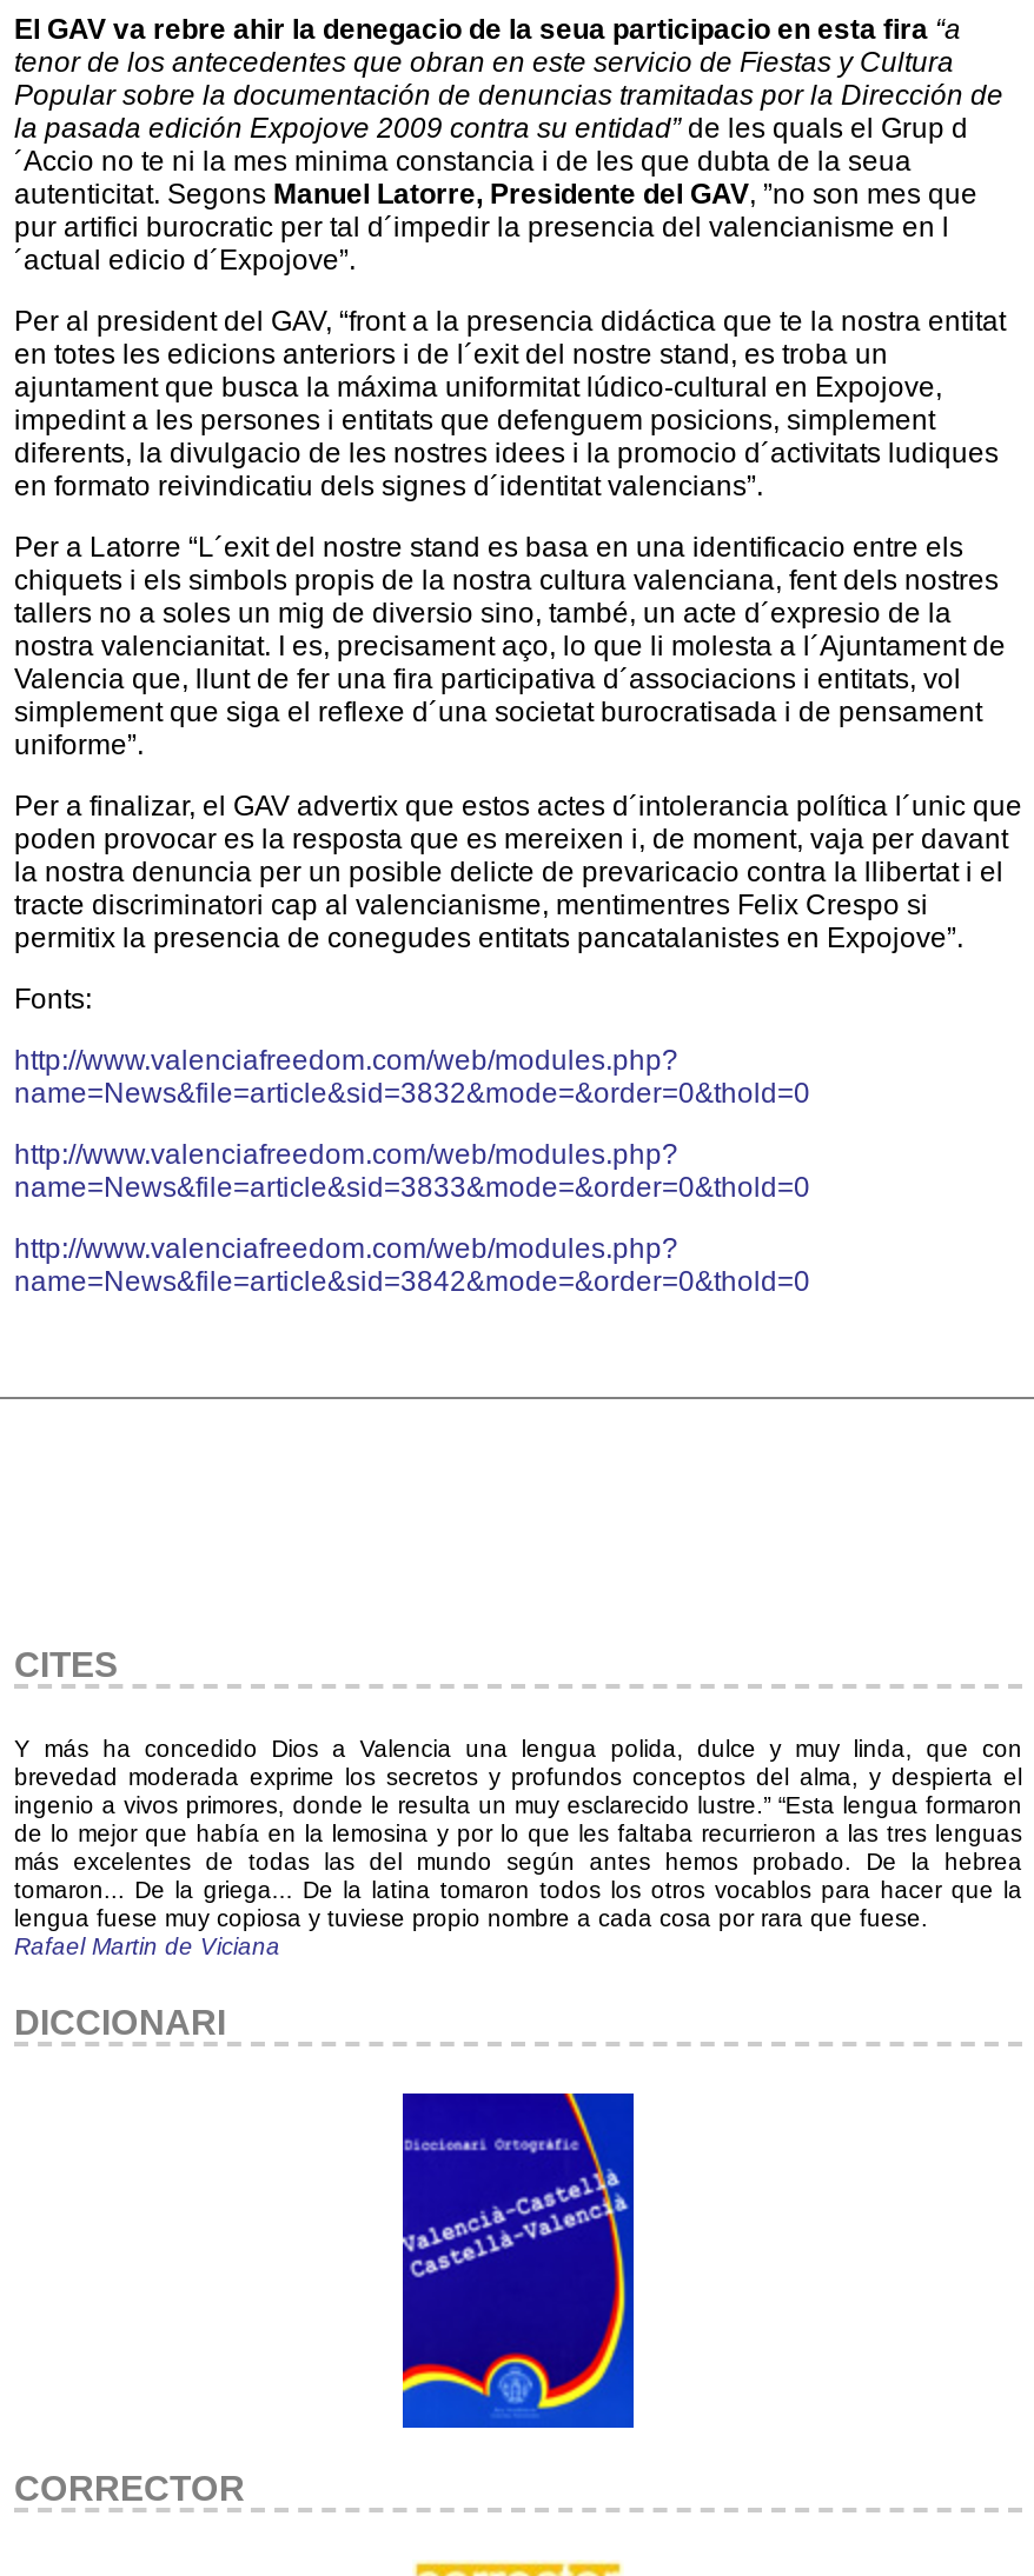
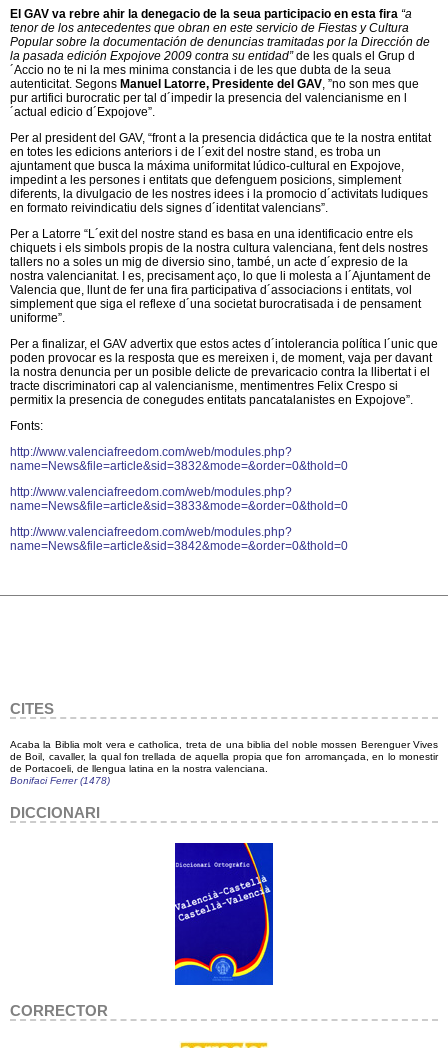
[14,1736,1022,1959] Y más ha concedido Dios a Valencia una lengua polida, dulce y muy linda, que con | brevedad moderada exprime los secretos y profundos conceptos del alma, y despierta el | ingenio a vivos primores, donde le resulta un muy esclarecido lustre.” “Esta lengua formaron | de lo mejor que había en la lemosina y por lo que les faltaba recurrieron a las tres lenguas | más excelentes de todas las del mundo según antes hemos probado. De la hebrea | tomaron... De la griega... De la latina tomaron todos los otros vocablos para hacer que la | lengua fuese muy copiosa y tuviese propio nombre a cada cosa por rara que fuese. | Rafael Martin de Viciana -> [10,739,438,786] Acaba la Biblia molt vera e catholica, treta de una biblia del noble mossen Berenguer Vives | de Boil, cavaller, la qual fon trellada de aquella propia que fon arromançada, en lo monestir | de Portacoeli, de llengua latina en la nostra valenciana. | Bonifaci Ferrer (1478)

